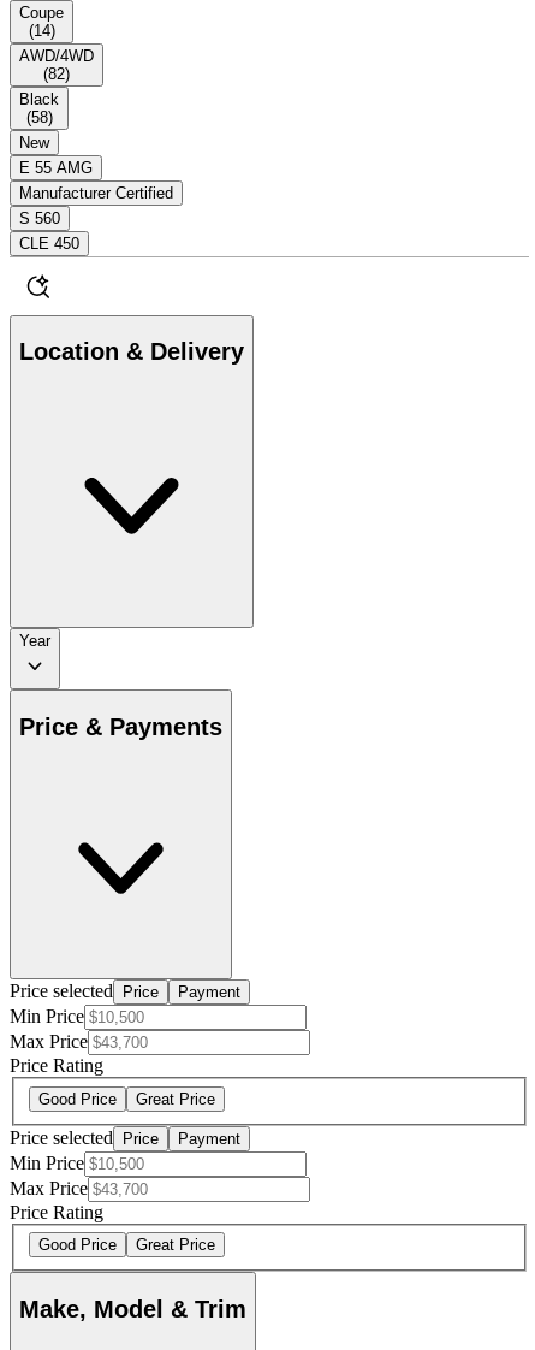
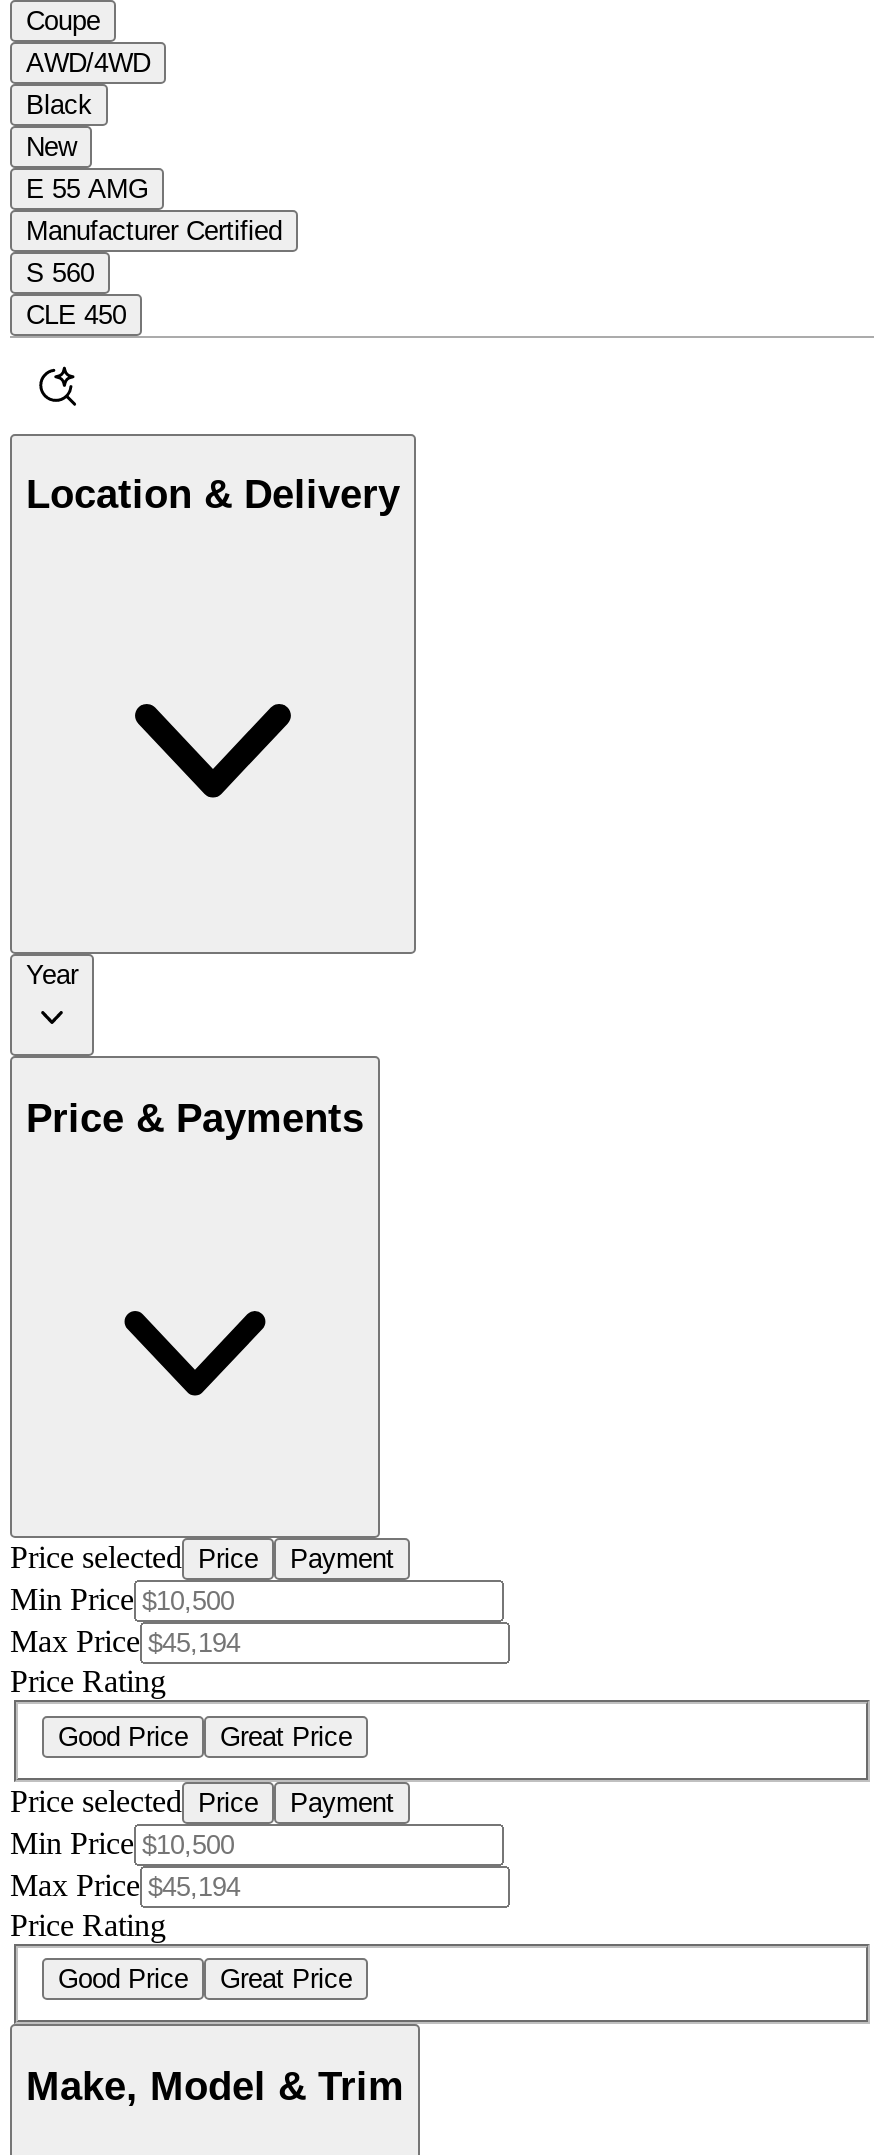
[28,22,55,40] (14) -> none
[43,65,70,83] (82) -> none
[26,108,52,126] (58) -> none

